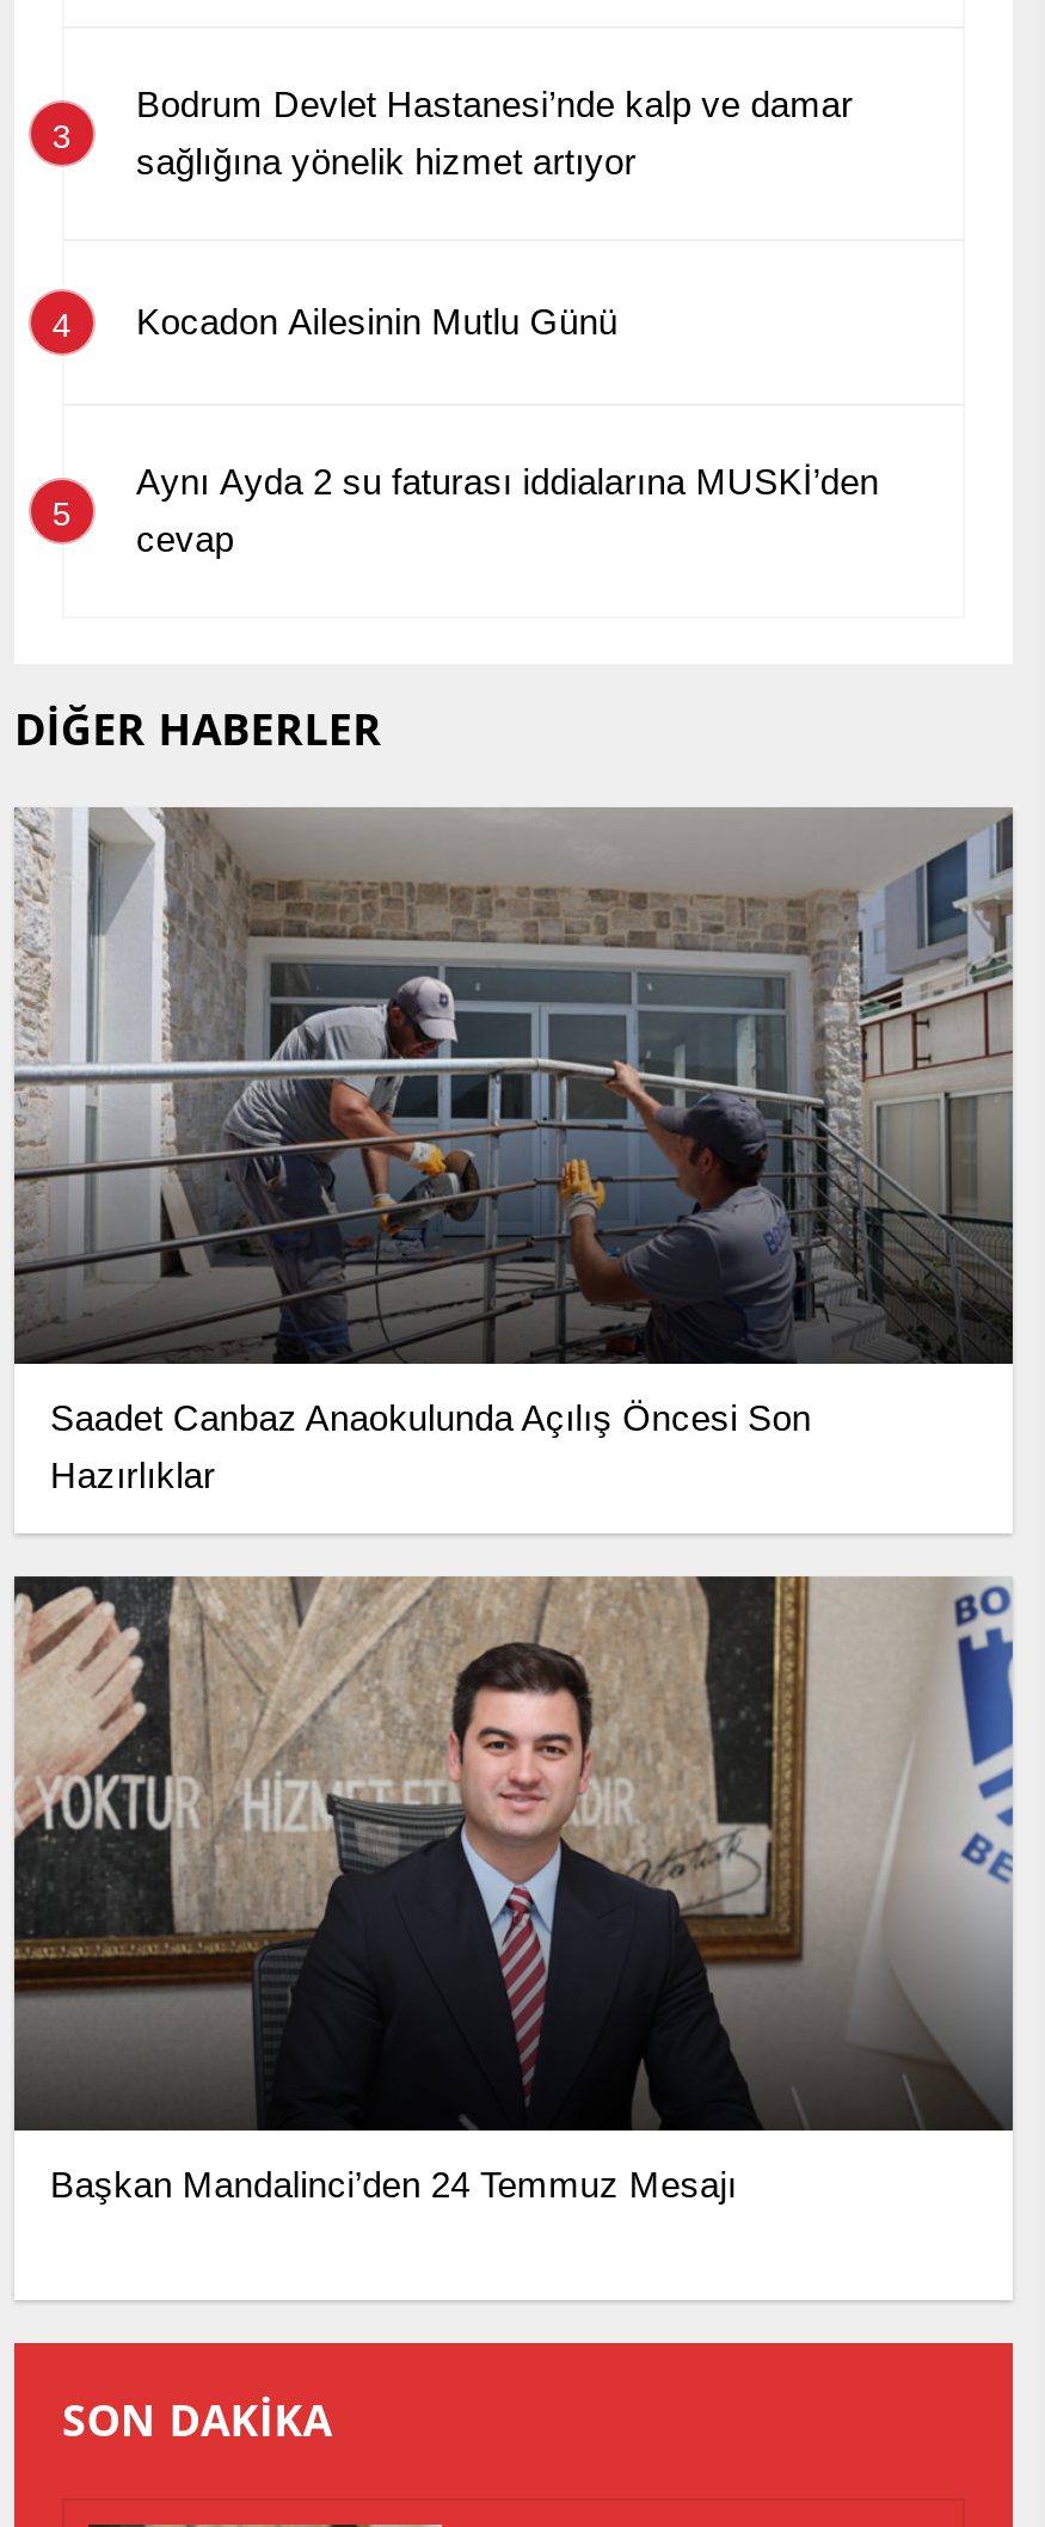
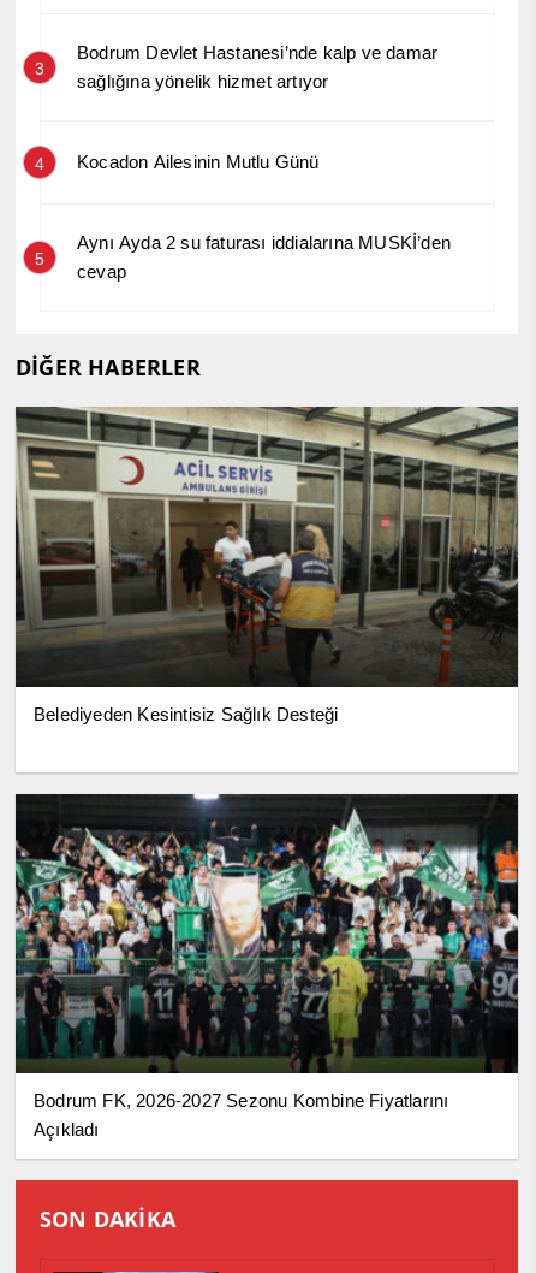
[14,807,1013,1494] [image] | Saadet Canbaz Anaokulunda Açılış Öncesi Son | Hazırlıklar -> [14,405,518,724] [image] | Belediyeden Kesintisiz Sağlık Desteği
[14,1574,1015,2204] [image] | Başkan Mandalinci’den 24 Temmuz Mesajı -> [14,793,519,1139] [image] | Bodrum FK, 2026-2027 Sezonu Kombine Fiyatlarını | Açıkladı

